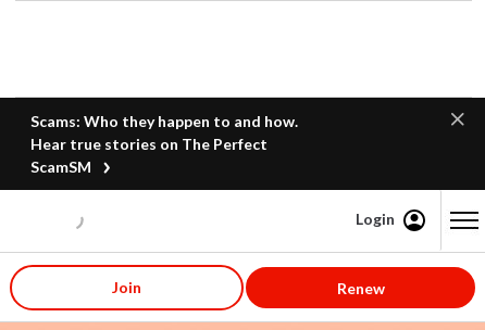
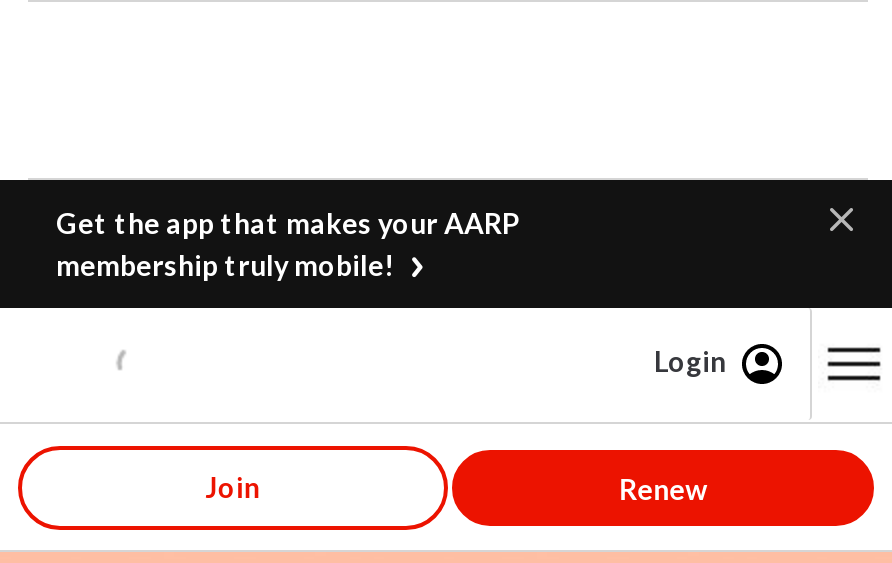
[30,112,298,176] Scams: Who they happen to and how. | Hear true stories on The Perfect | ScamSM -> [56,206,520,282] Get the app that makes your AARP | membership truly mobile!

